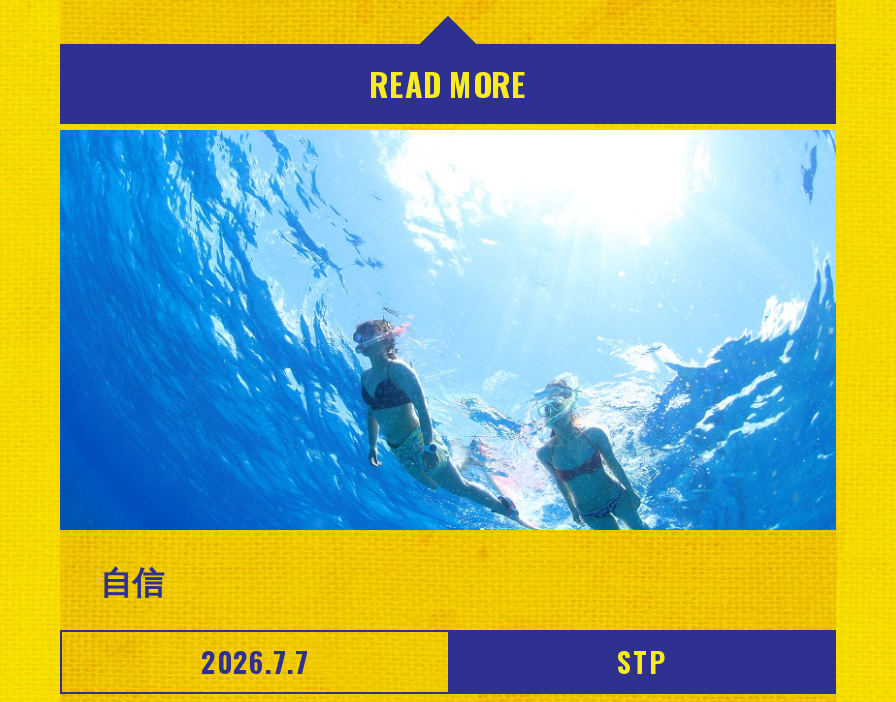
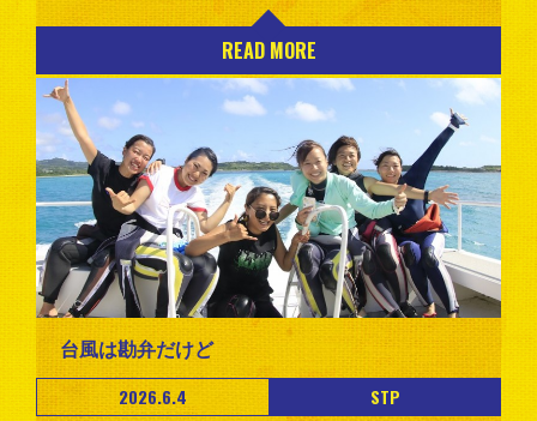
[58,128,838,604] [image] | 自信 -> [35,77,502,362] [image] | 台風は勘弁だけど
[201,640,309,682] 2026.7.7 -> [119,384,187,409] 2026.6.4

